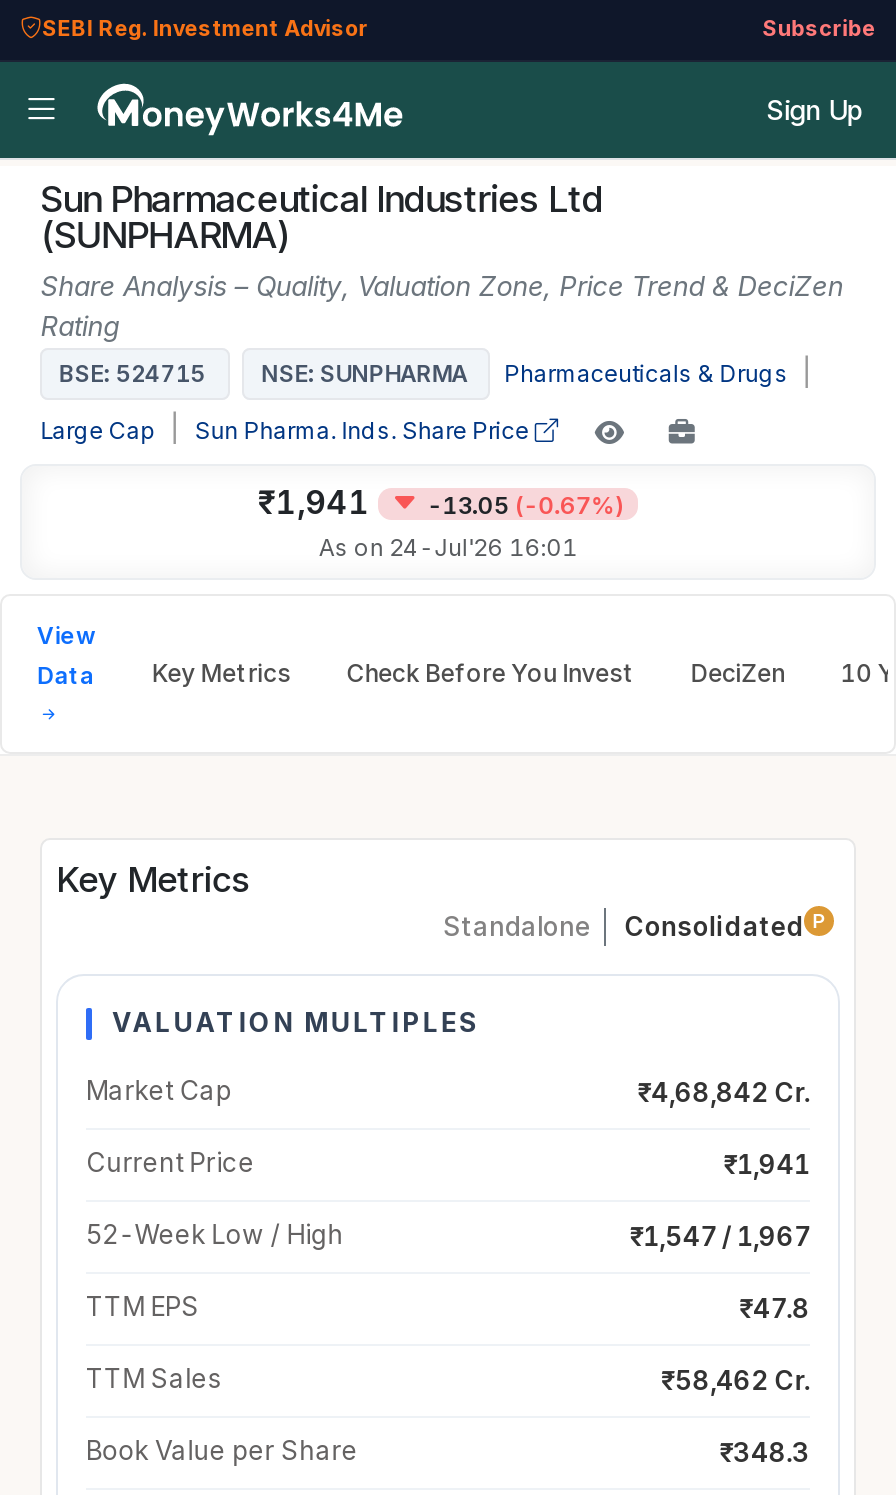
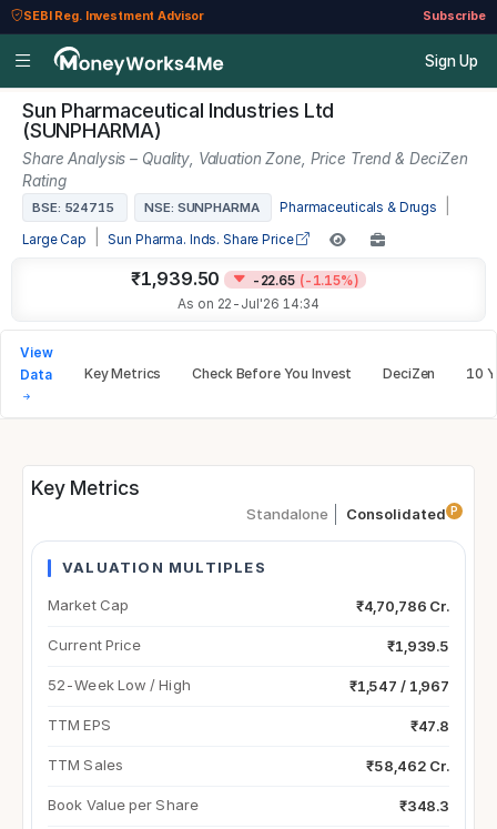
[258,481,378,521] ₹1,941 -> [130,267,224,289] ₹1,939.50
[427,491,625,519] -13.05 (-0.67%) -> [251,272,359,288] -22.65 (-1.15%)
[319,534,577,562] As on 24-Jul'26 16:01 -> [178,296,319,312] As on 22-Jul'26 14:34
[638,1076,810,1108] ₹4,68,842 Cr. -> [356,597,449,615] ₹4,70,786 Cr.
[724,1148,810,1180] ₹1,941 -> [387,637,449,655] ₹1,939.5

